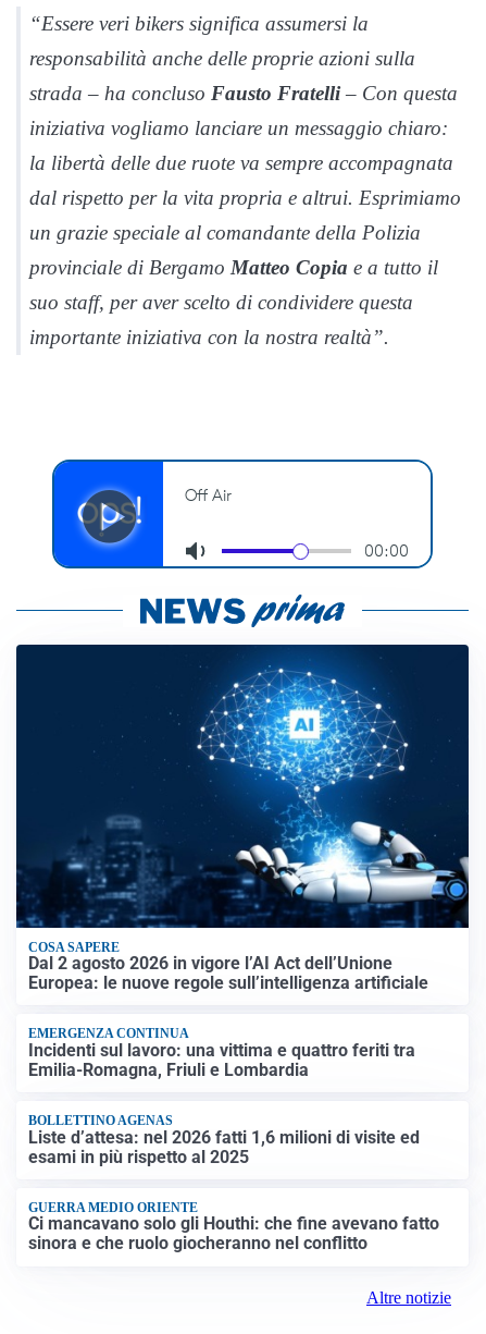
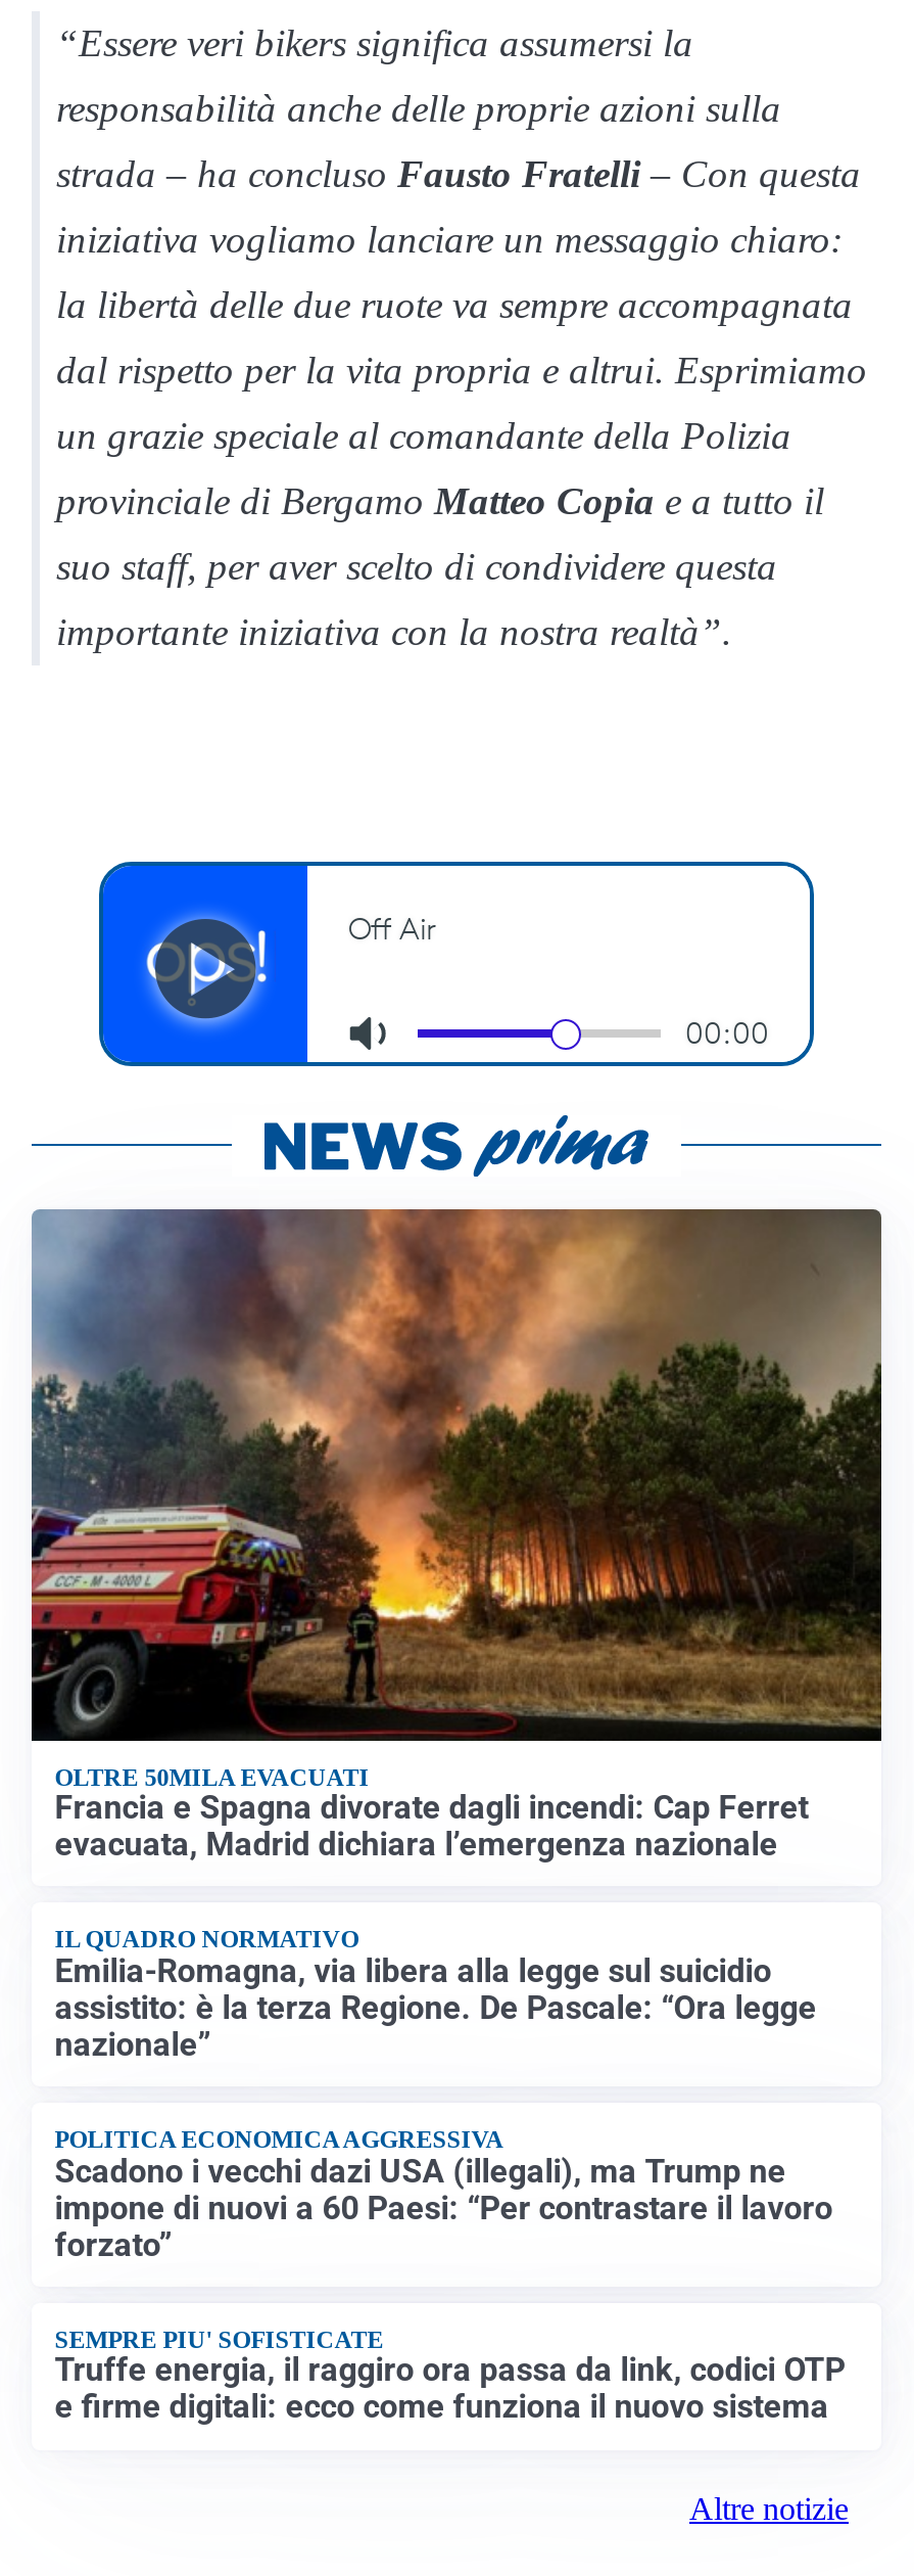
[15,644,470,993] [image] | COSA SAPERE | Dal 2 agosto 2026 in vigore l’AI Act dell’Unione | Europea: le nuove regole sull’intelligenza artificiale -> [30,1207,883,1864] [image] | OLTRE 50MILA EVACUATI | Francia e Spagna divorate dagli incendi: Cap Ferret | evacuata, Madrid dichiara l’emergenza nazionale
[28,1026,416,1080] EMERGENZA CONTINUA | Incidenti sul lavoro: una vittima e quattro feriti tra | Emilia-Romagna, Friuli e Lombardia -> [55,1926,816,2064] IL QUADRO NORMATIVO | Emilia-Romagna, via libera alla legge sul suicidio | assistito: è la terza Regione. De Pascale: “Ora legge | nazionale”
[28,1113,420,1167] BOLLETTINO AGENAS | Liste d’attesa: nel 2026 fatti 1,6 milioni di visite ed | esami in più rispetto al 2025 -> [55,2126,833,2263] POLITICA ECONOMICA AGGRESSIVA | Scadono i vecchi dazi USA (illegali), ma Trump ne | impone di nuovi a 60 Paesi: “Per contrastare il lavoro | forzato”
[28,1200,439,1254] GUERRA MEDIO ORIENTE | Ci mancavano solo gli Houthi: che fine avevano fatto | sinora e che ruolo giocheranno nel conflitto -> [55,2326,845,2427] SEMPRE PIU' SOFISTICATE | Truffe energia, il raggiro ora passa da link, codici OTP | e firme digitali: ecco come funziona il nuovo sistema

